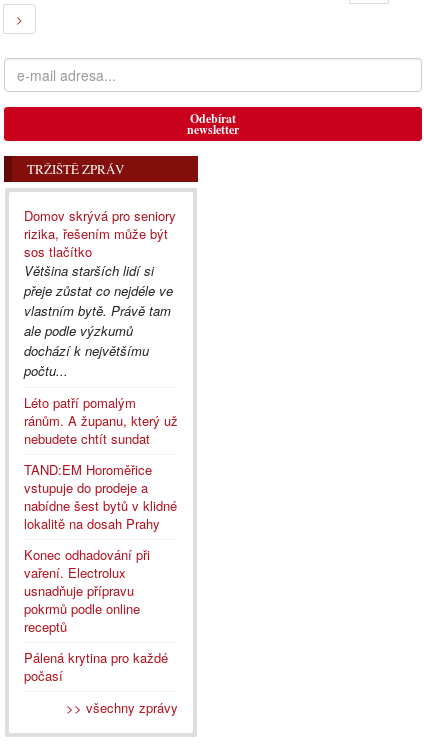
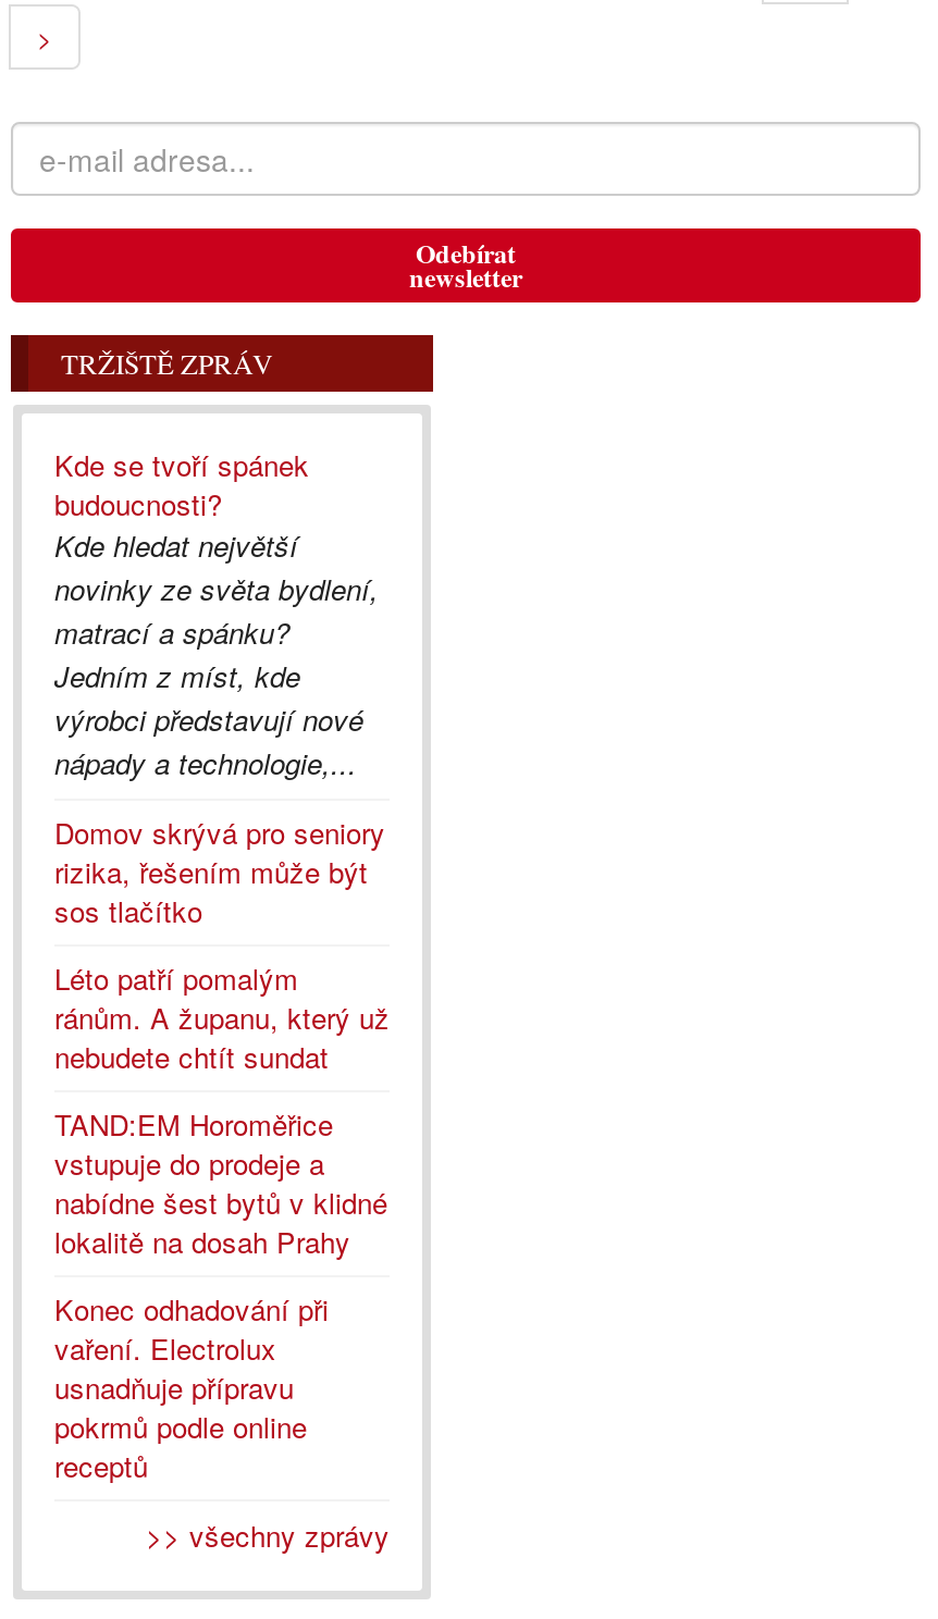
none -> [54,444,379,783] Kde se tvoří spánek | budoucnosti? | Kde hledat největší | novinky ze světa bydlení, | matrací a spánku? | Jedním z míst, kde | výrobci představují nové | nápady a technologie,...
moved [24,206,176,261] -> [54,812,385,931]: Domov skrývá pro seniory | rizika, řešením může být | sos tlačítko
[24,261,173,380] Většina starších lidí si | přeje zůstat co nejdéle ve | vlastním bytě. Právě tam | ale podle výzkumů | dochází k největšímu | počtu... -> none
moved [24,393,178,636] -> [54,957,390,1486]: Léto patří pomalým | ránům. A županu, který už | nebudete chtít sundat | ... | pokrmů podle online | receptů
[24,648,168,685] Pálená krytina pro každé | počasí -> none

